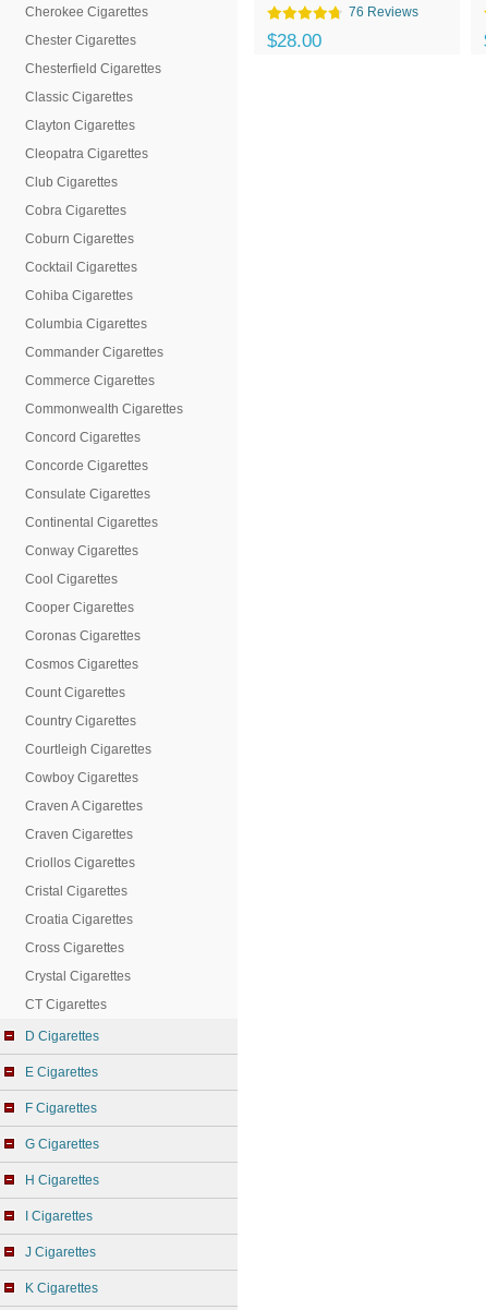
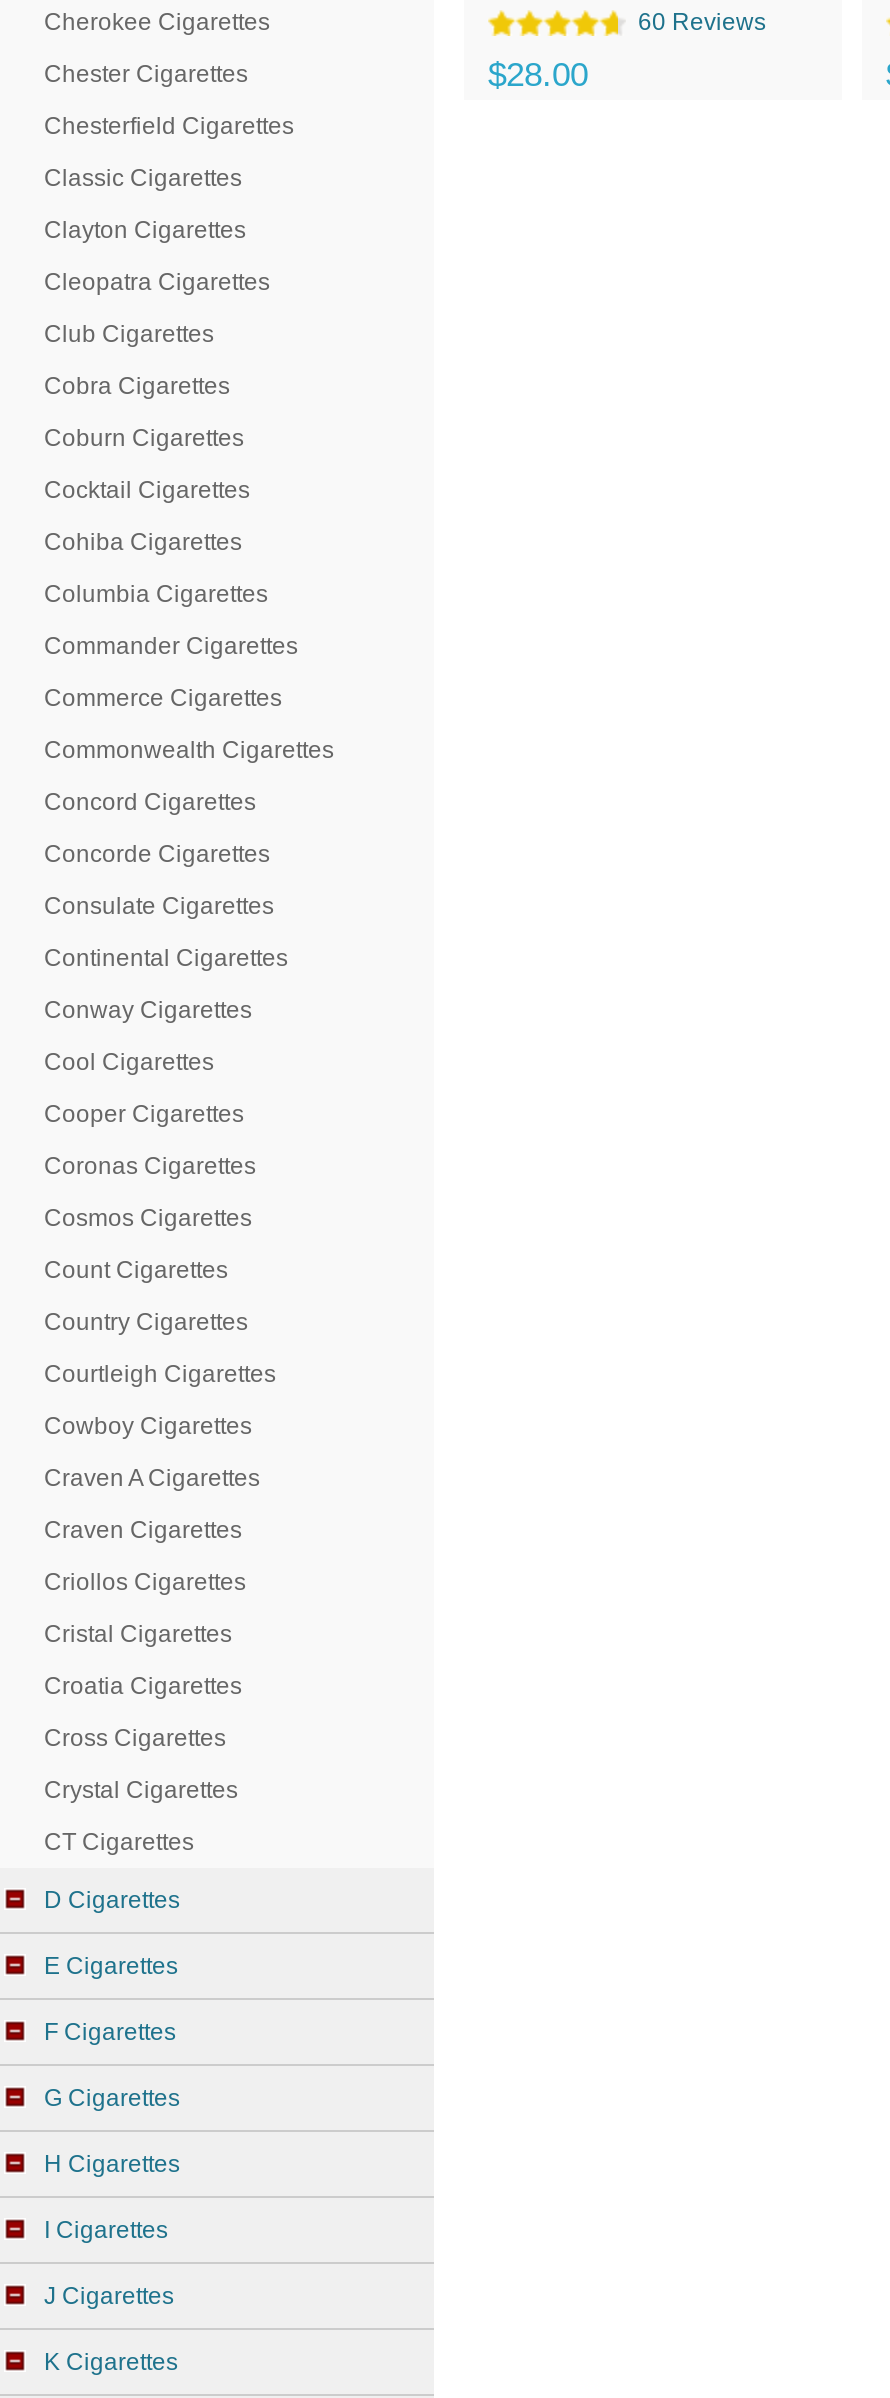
[349,4,418,20] 76 Reviews -> [638,8,766,36] 60 Reviews

